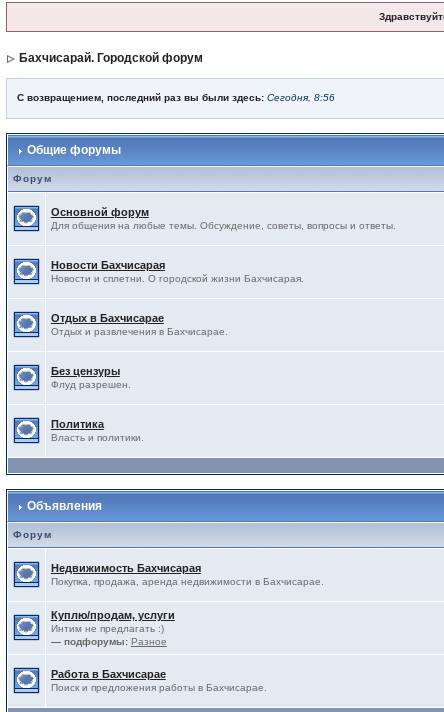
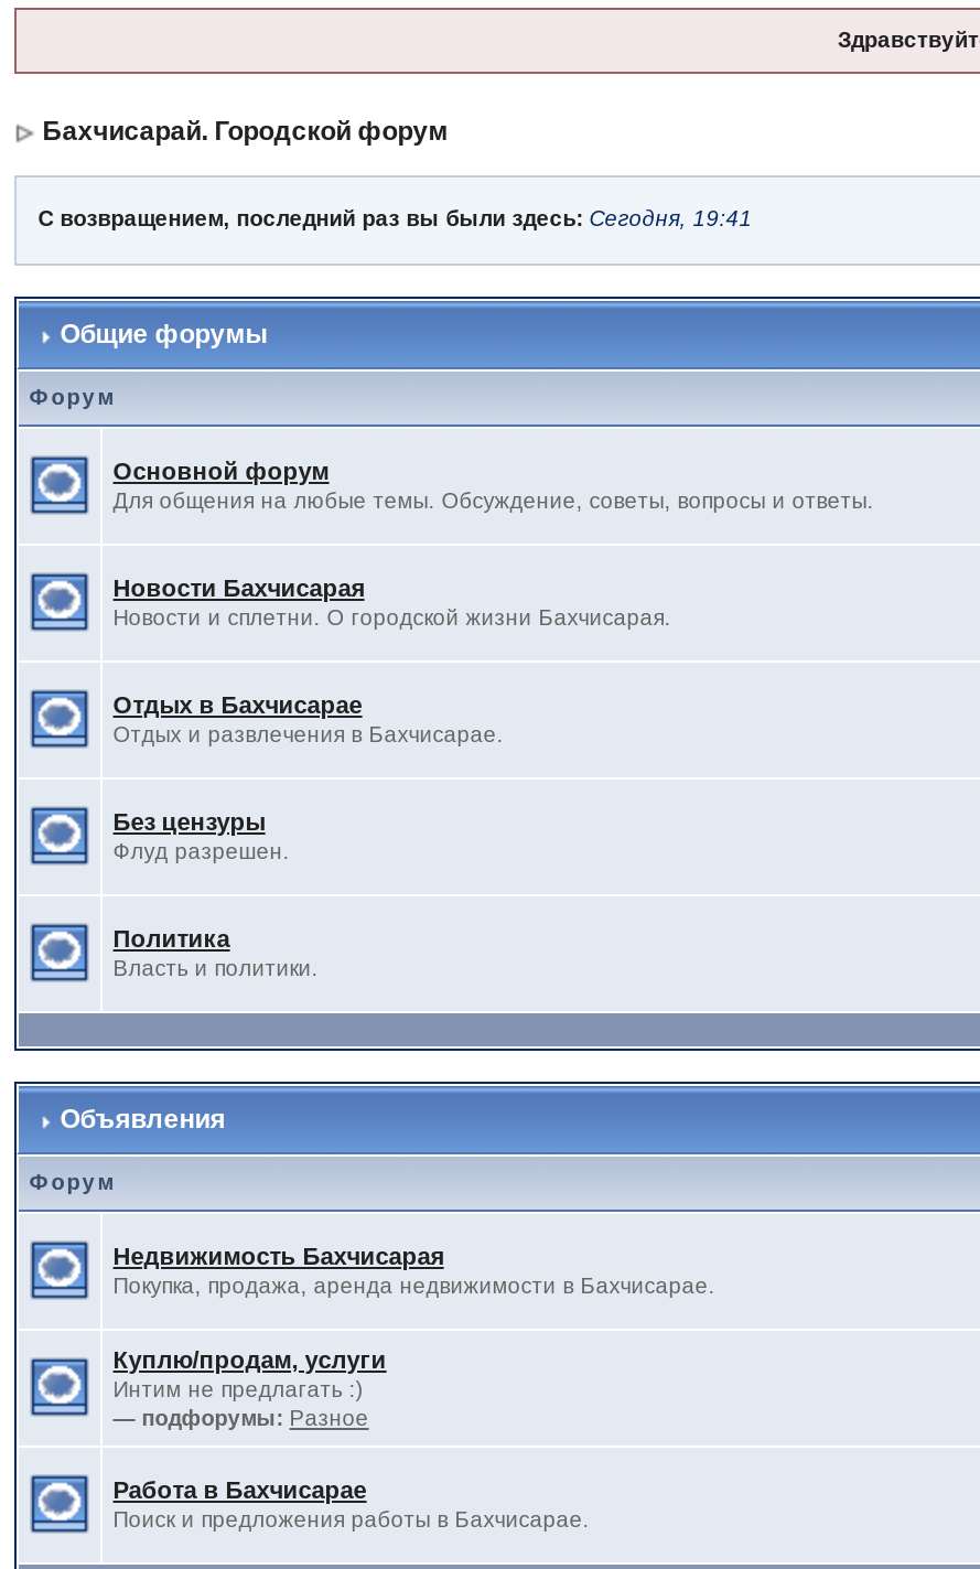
[17,92,335,103] С возвращением, последний раз вы были здесь: Сегодня, 8:56 -> [38,206,752,230] С возвращением, последний раз вы были здесь: Сегодня, 19:41

